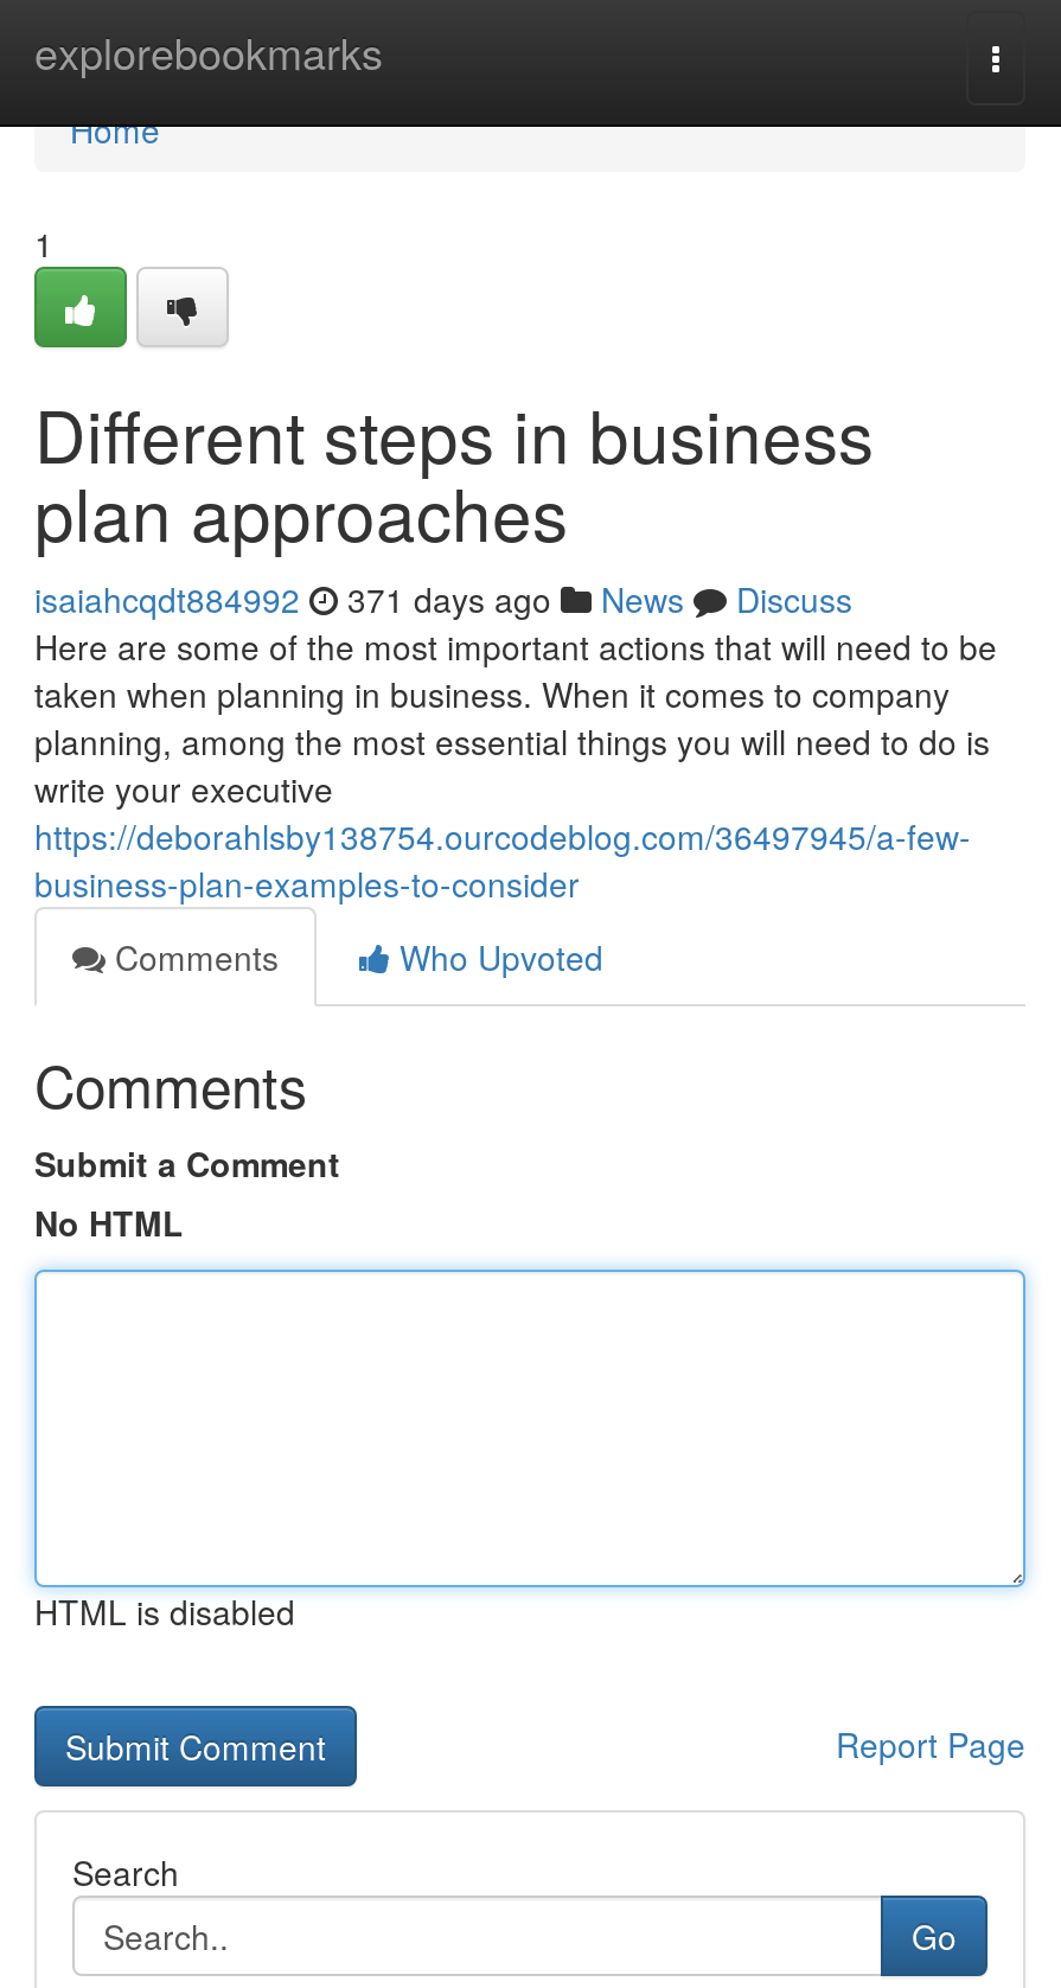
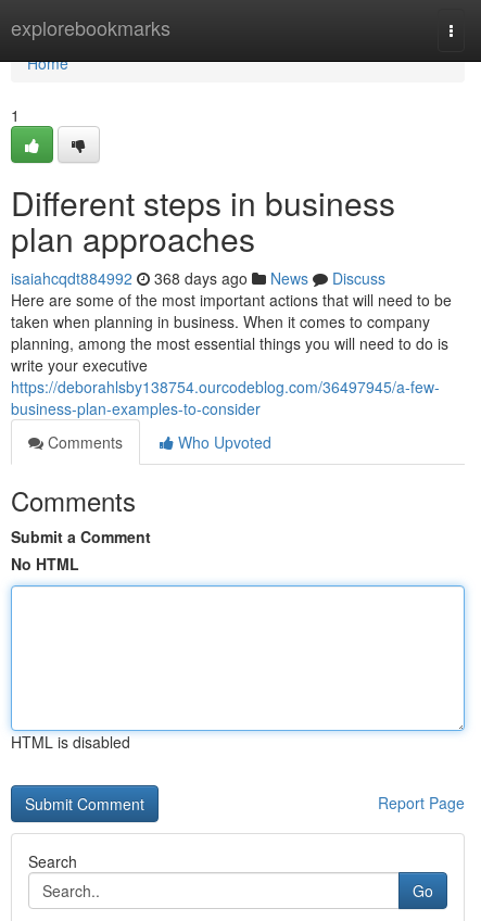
[34,575,852,622] isaiahcqdt884992 371 days ago News Discuss -> [11,267,385,289] isaiahcqdt884992 368 days ago News Discuss

